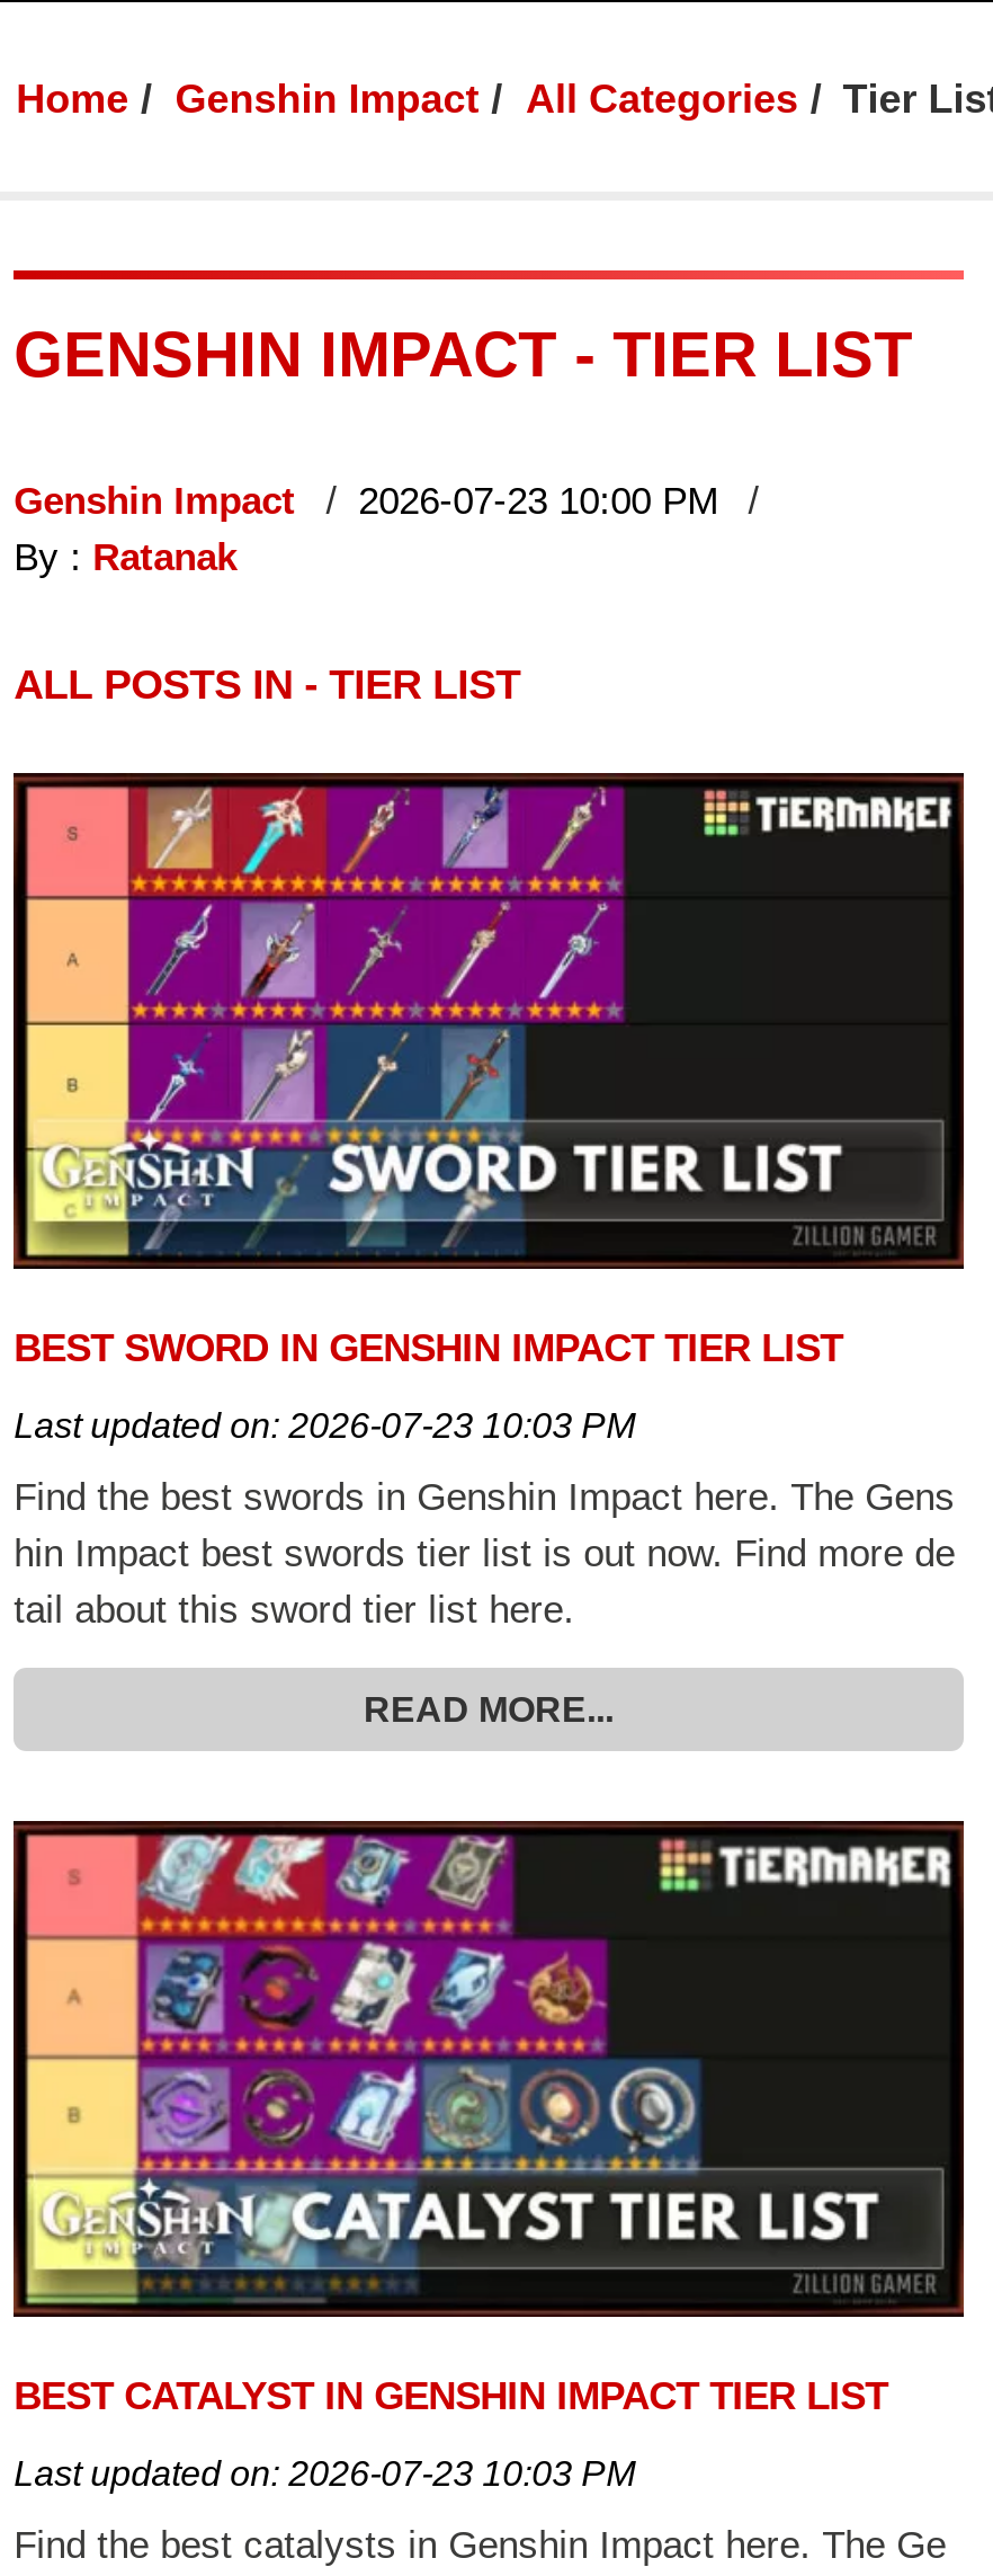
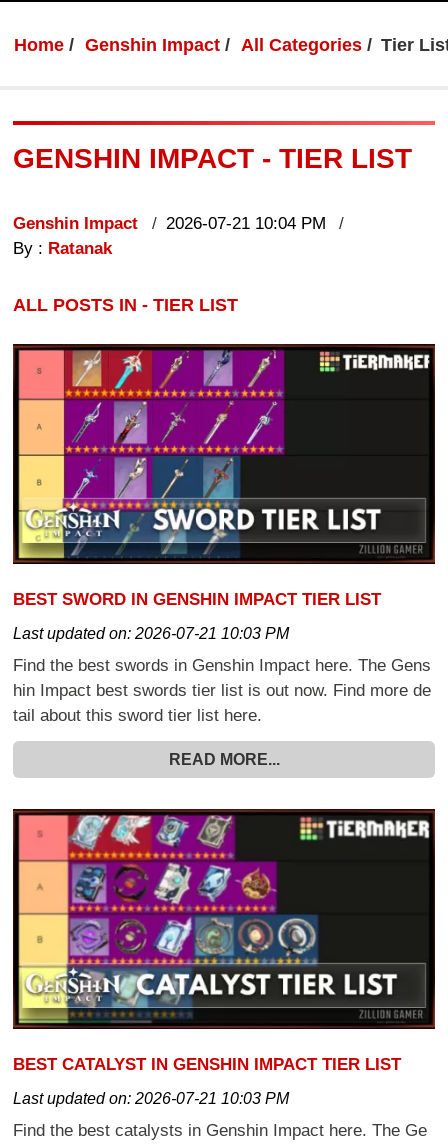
[14,480,719,522] Genshin Impact 2026-07-23 10:00 PM -> [13,214,326,233] Genshin Impact 2026-07-21 10:04 PM
[14,1405,635,1444] Last updated on: 2026-07-23 10:03 PM -> [13,625,289,642] Last updated on: 2026-07-21 10:03 PM
[14,2454,635,2492] Last updated on: 2026-07-23 10:03 PM -> [13,1090,289,1107] Last updated on: 2026-07-21 10:03 PM

